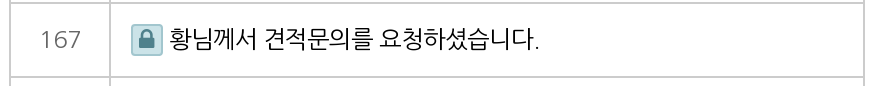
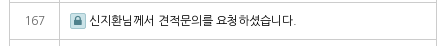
[163,28,541,52] 황님께서 견적문의를 요청하셨습니다. -> [86,15,297,27] 신지환님께서 견적문의를 요청하셨습니다.

